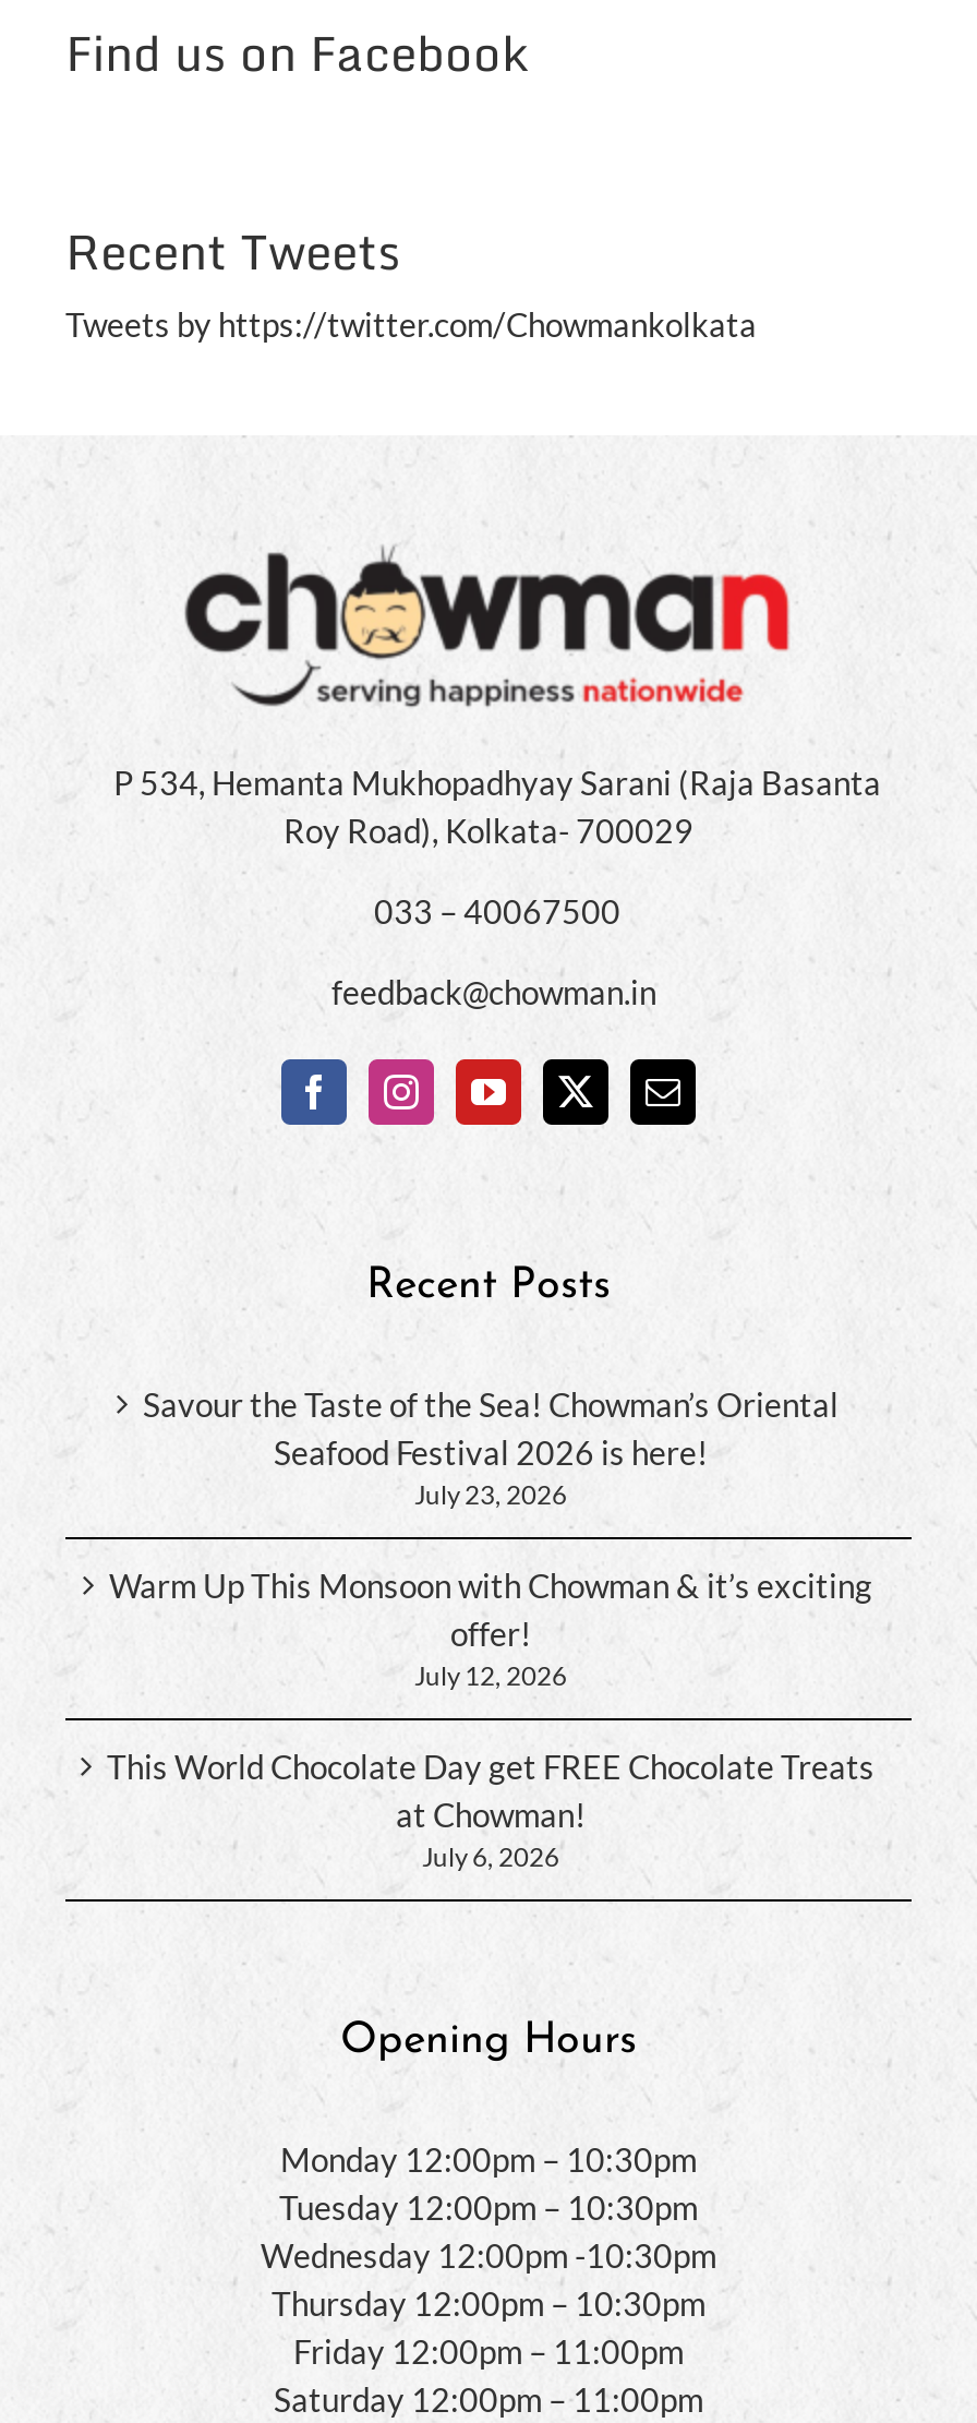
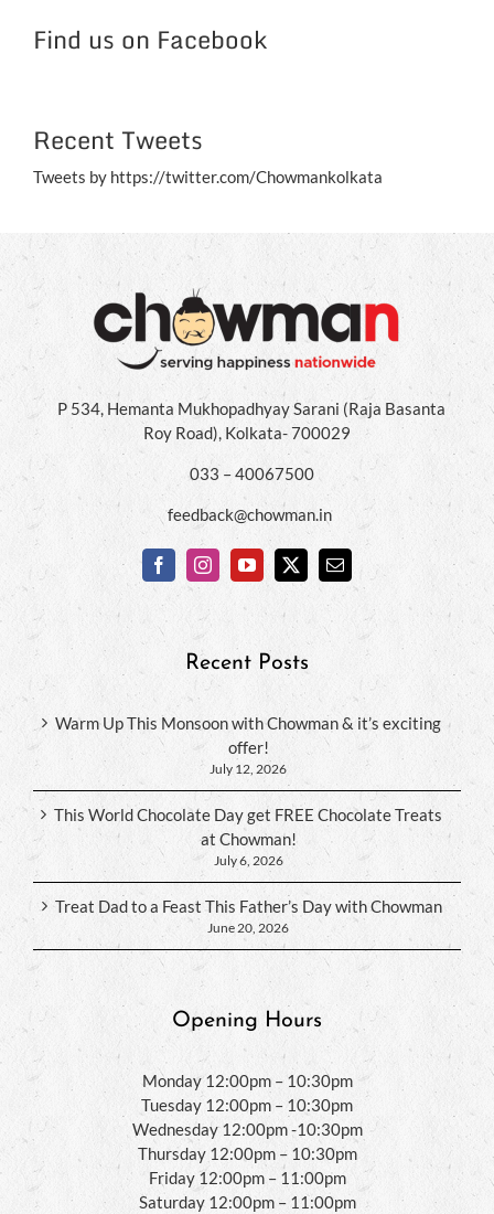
[143,1384,839,1511] Savour the Taste of the Sea! Chowman’s Oriental | Seafood Festival 2026 is here! | July 23, 2026 -> none
moved [107,1565,875,1873] -> [54,713,442,868]: Warm Up This Monsoon with Chowman & it’s exciting | offer! | July 12, 2026 | This World Chocolate Day get FREE Chocolate Treats | at Chowman! | July 6, 2026
none -> [55,896,442,936] Treat Dad to a Feast This Father’s Day with Chowman | June 20, 2026

